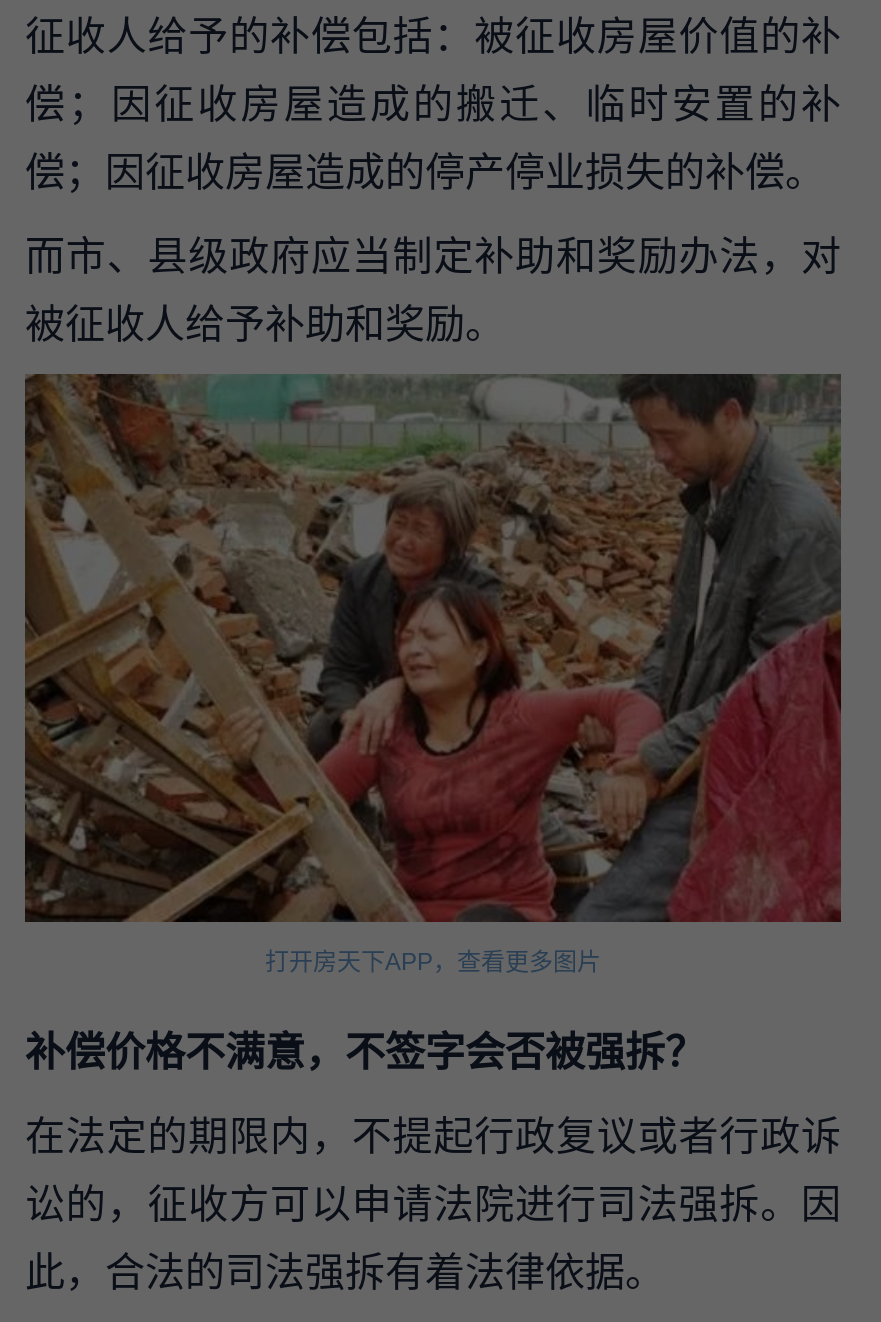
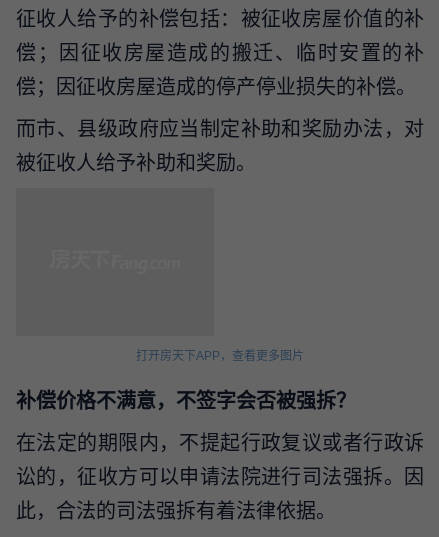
[23,372,843,924] [image] -> none

